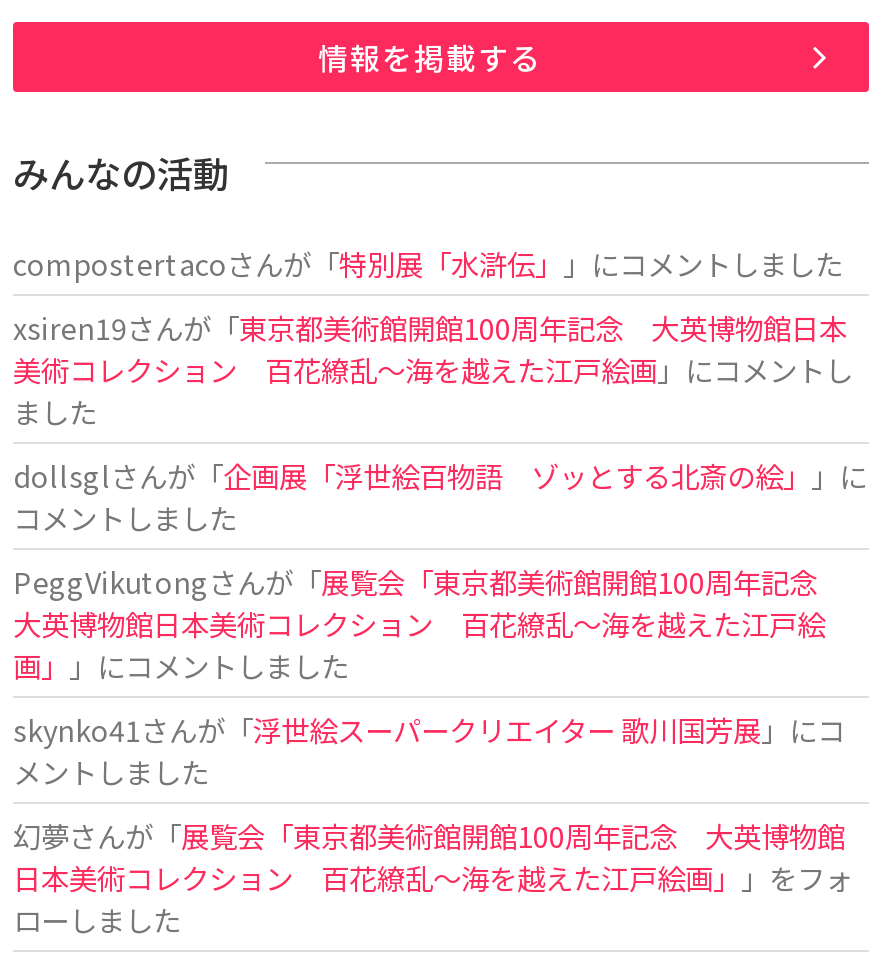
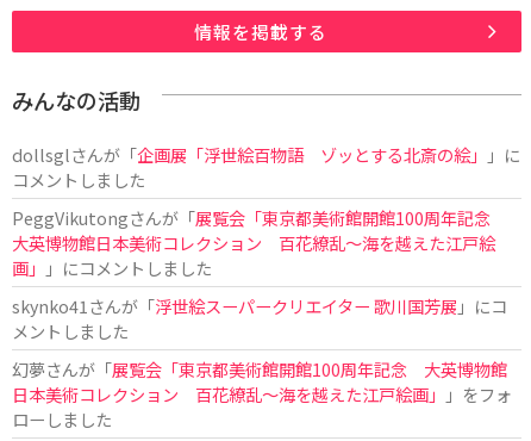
[13,242,853,432] compostertacoさんが「特別展「水滸伝」」にコメントしました | xsiren19さんが「東京都美術館開館100周年記念 大英博物館日本 | 美術コレクション 百花繚乱～海を越えた江戸絵画」にコメントし | ました -> none

